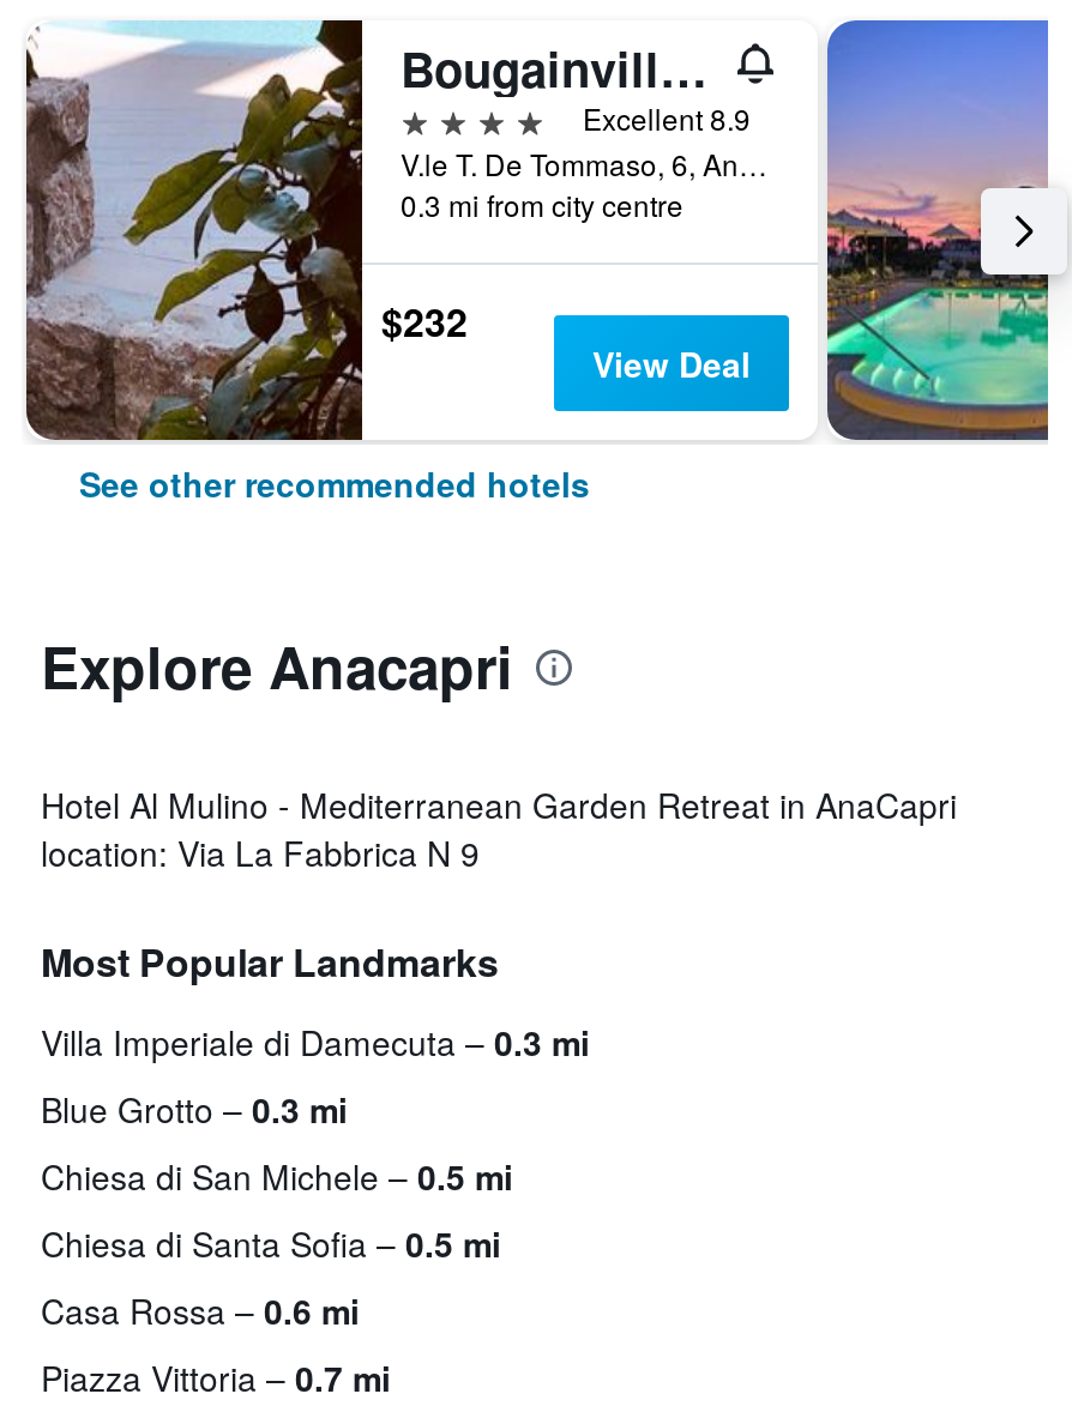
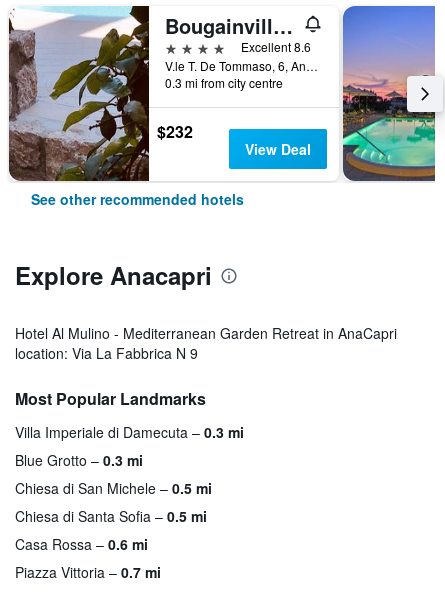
[583,97,751,138] Excellent 8.9 -> [241,38,311,55] Excellent 8.6

